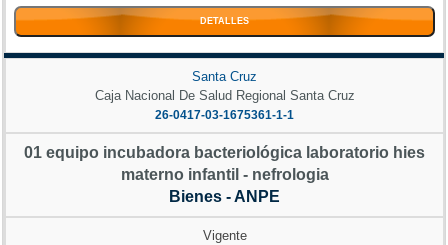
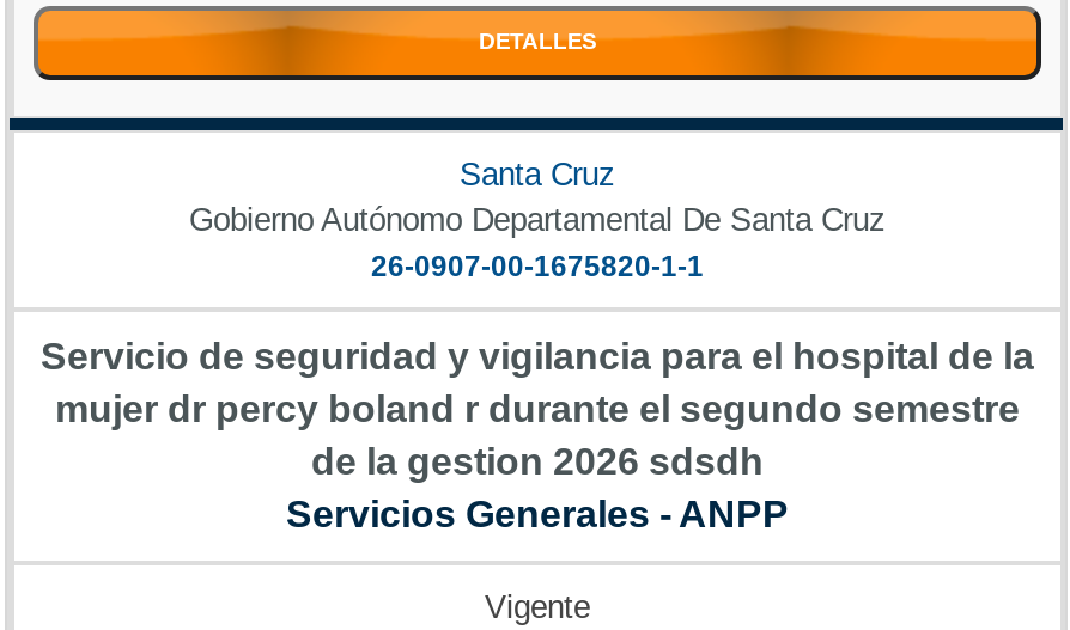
[94,88,354,122] Caja Nacional De Salud Regional Santa Cruz | 26-0417-03-1675361-1-1 -> [189,202,886,283] Gobierno Autónomo Departamental De Santa Cruz | 26-0907-00-1675820-1-1
[24,144,425,205] 01 equipo incubadora bacteriológica laboratorio hies | materno infantil - nefrologia | Bienes - ANPE -> [41,336,1034,534] Servicio de seguridad y vigilancia para el hospital de la | mujer dr percy boland r durante el segundo semestre | de la gestion 2026 sdsdh | Servicios Generales - ANPP

